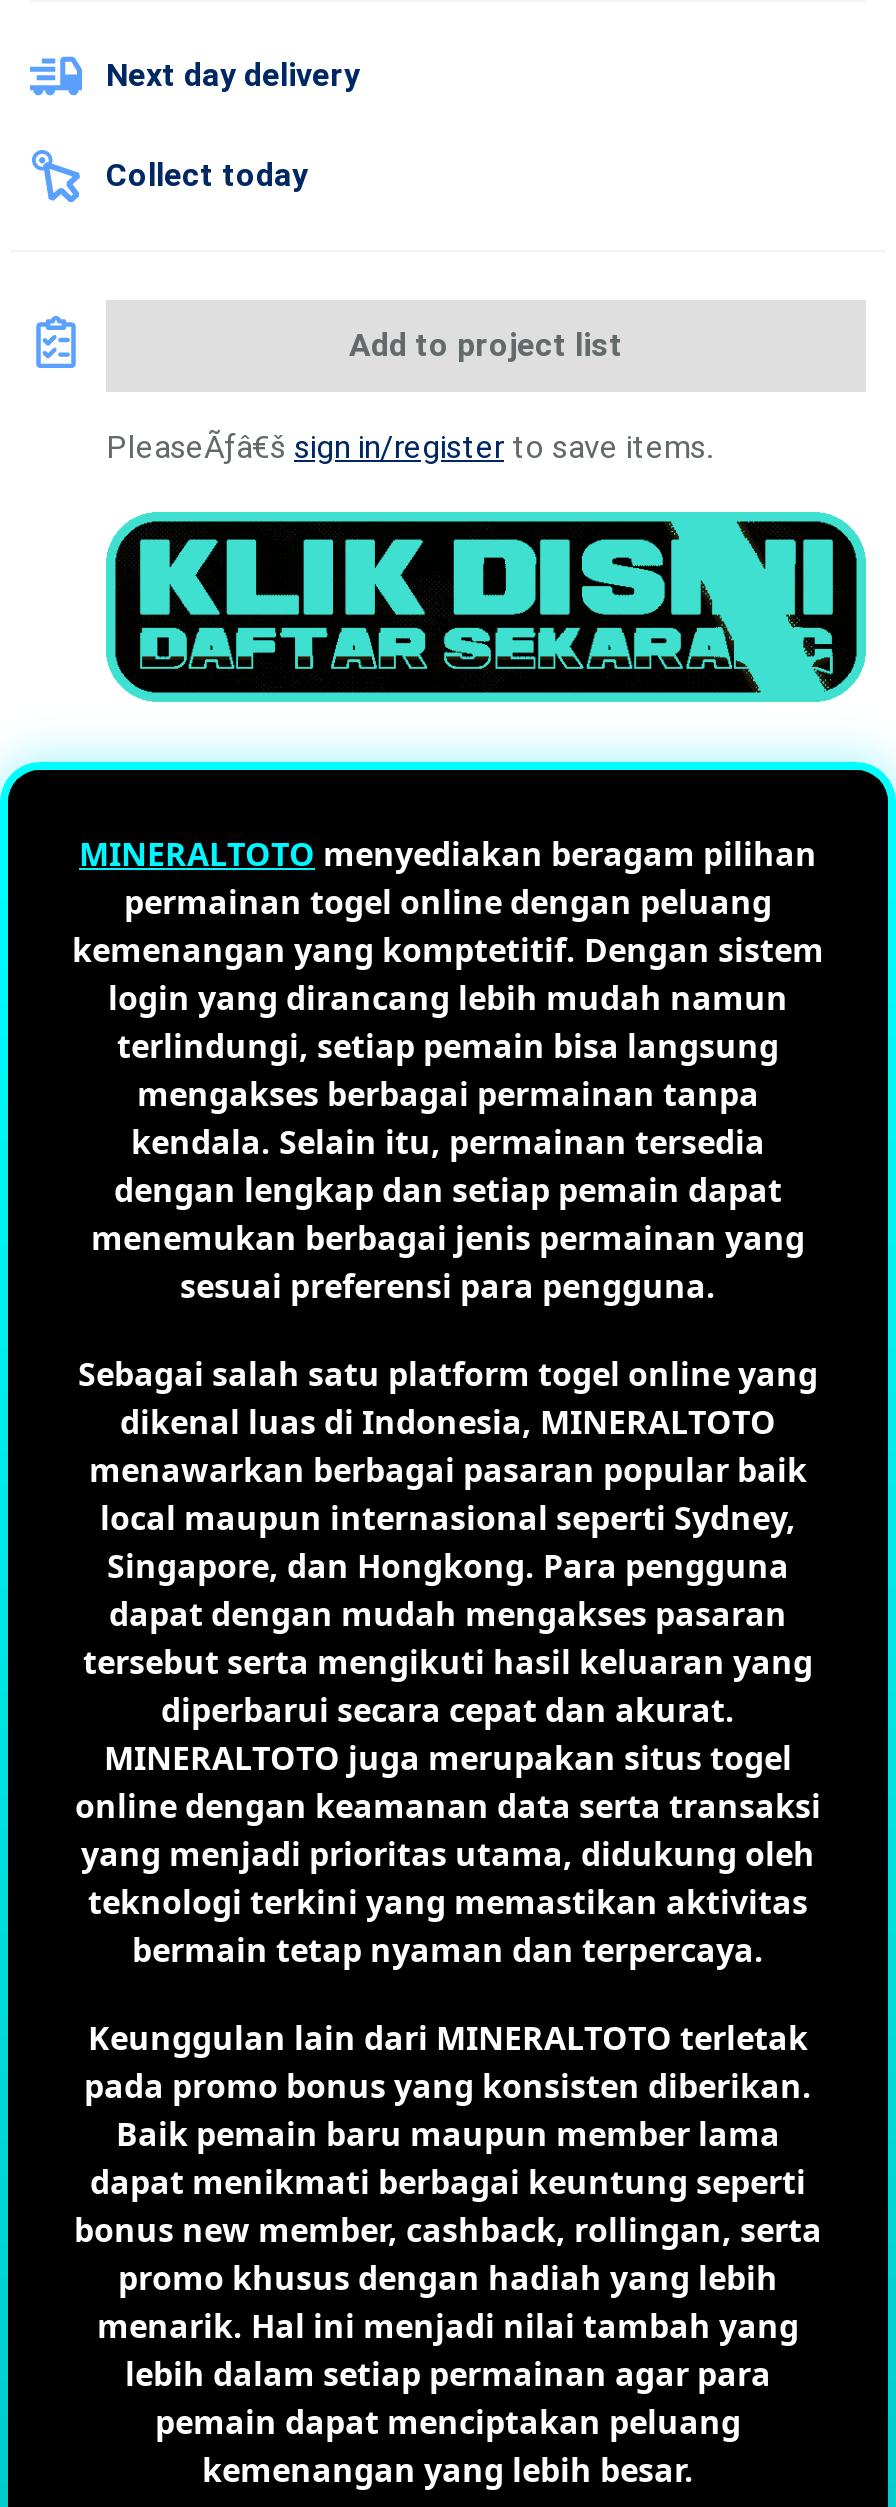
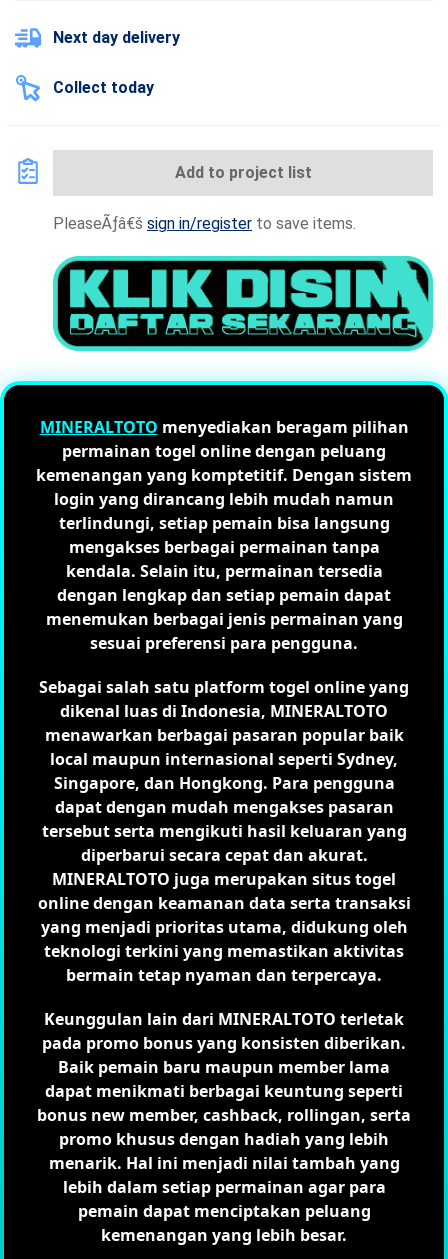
[668,520,858,692] [image] -> [336,260,429,347] [image]

